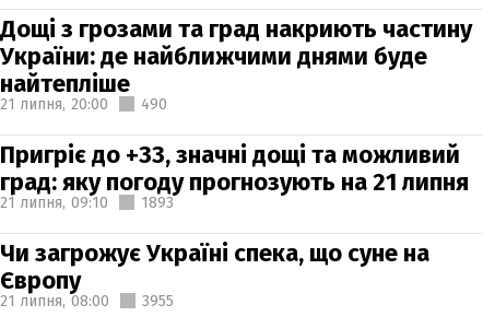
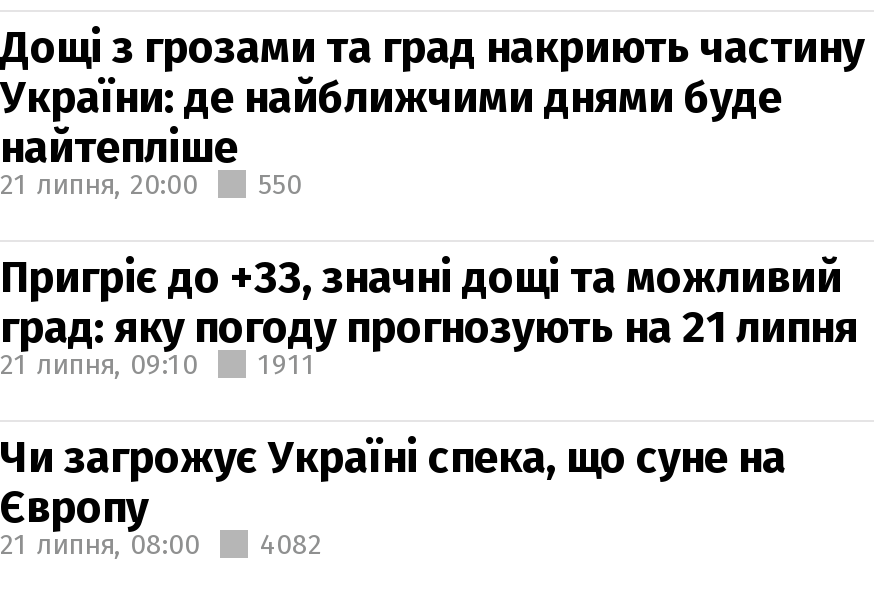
[0,95,167,113] 21 липня, 20:00 490 -> [0,167,302,201] 21 липня, 20:00 550
[141,193,174,212] 1893 -> [258,347,316,381] 1911
[0,291,174,310] 21 липня, 08:00 3955 -> [0,527,322,561] 21 липня, 08:00 4082

